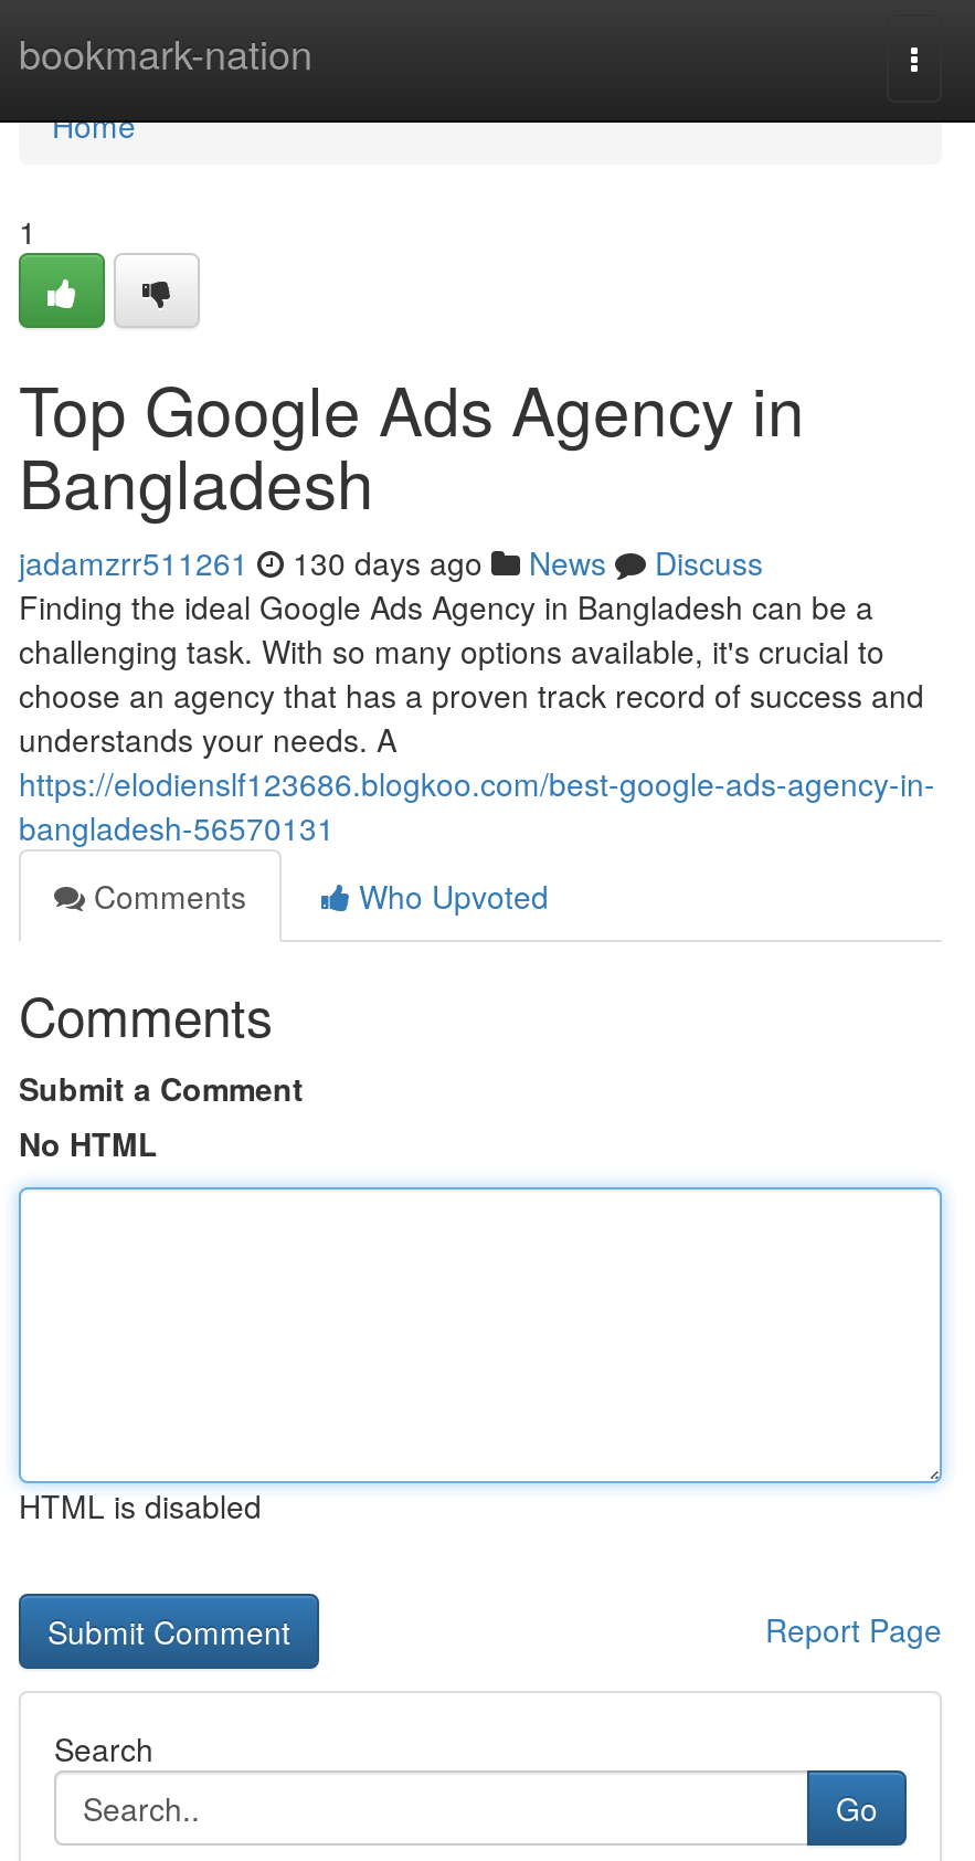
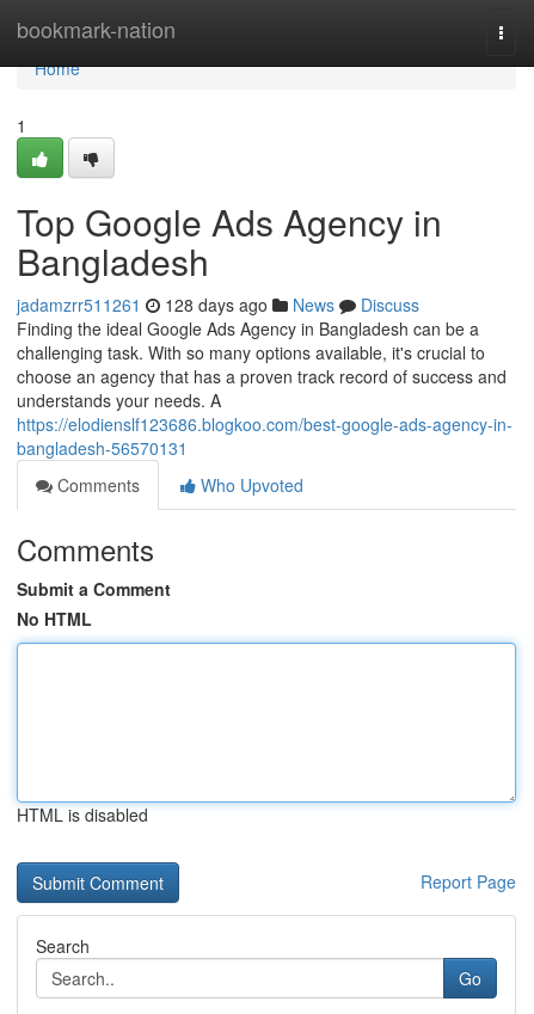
[19,540,763,584] jadamzrr511261 130 days ago News Discuss -> [17,293,419,317] jadamzrr511261 128 days ago News Discuss

